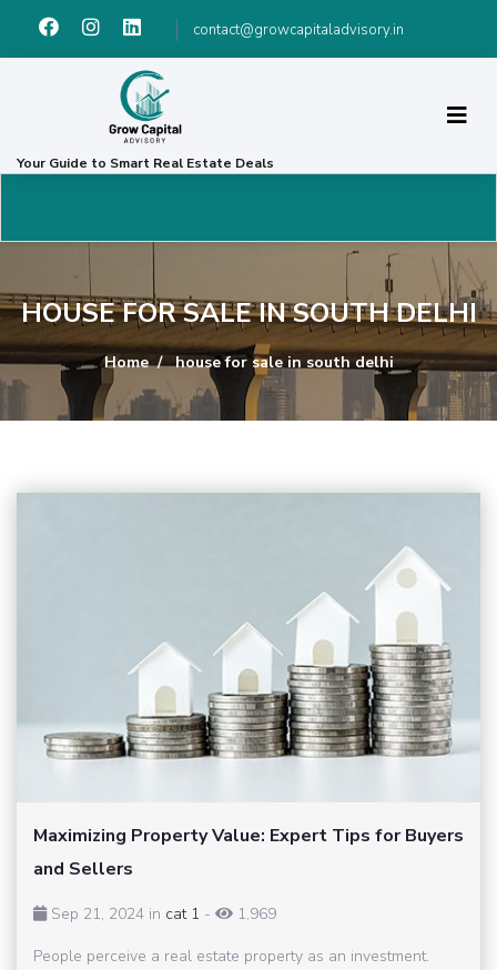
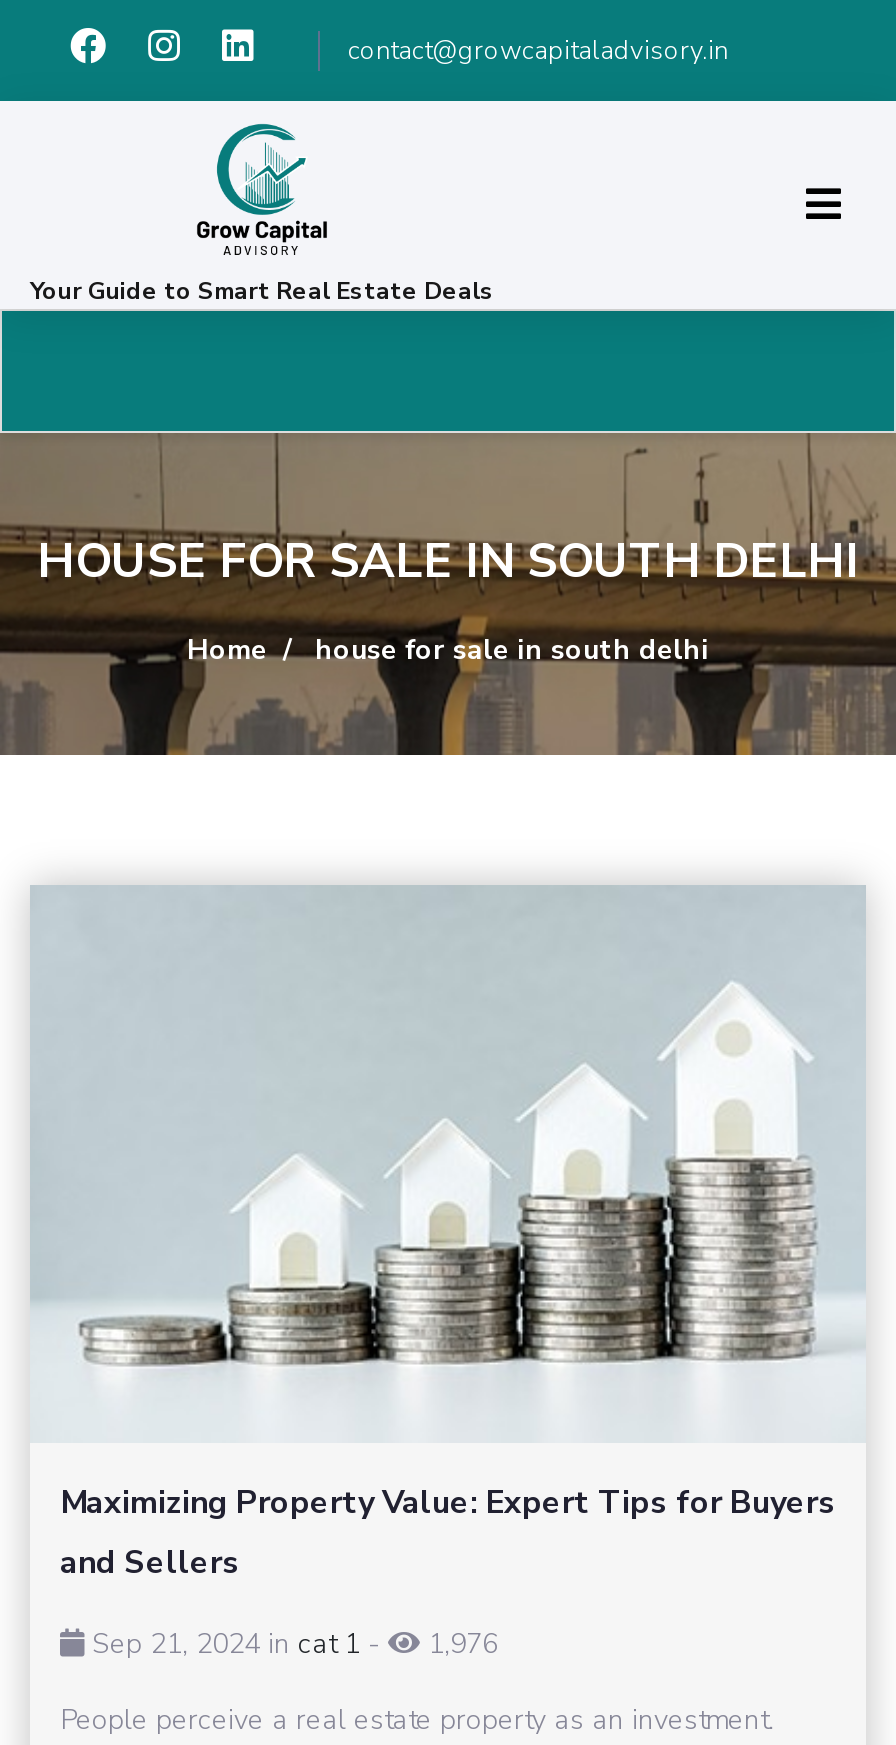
[47,903,276,924] Sep 21, 2024 in cat 1 - 1,969 -> [84,1624,498,1662] Sep 21, 2024 in cat 1 - 1,976

